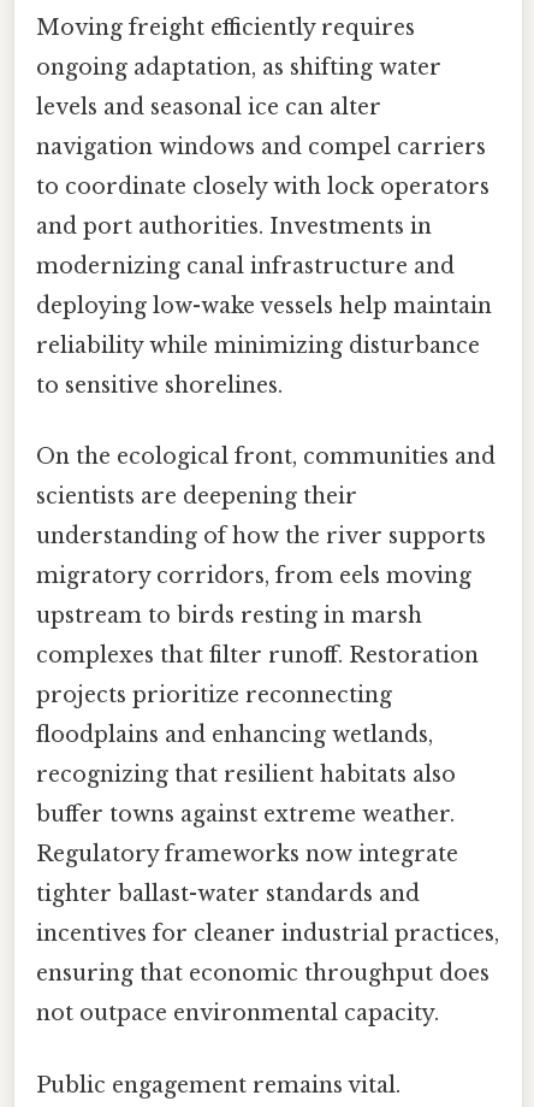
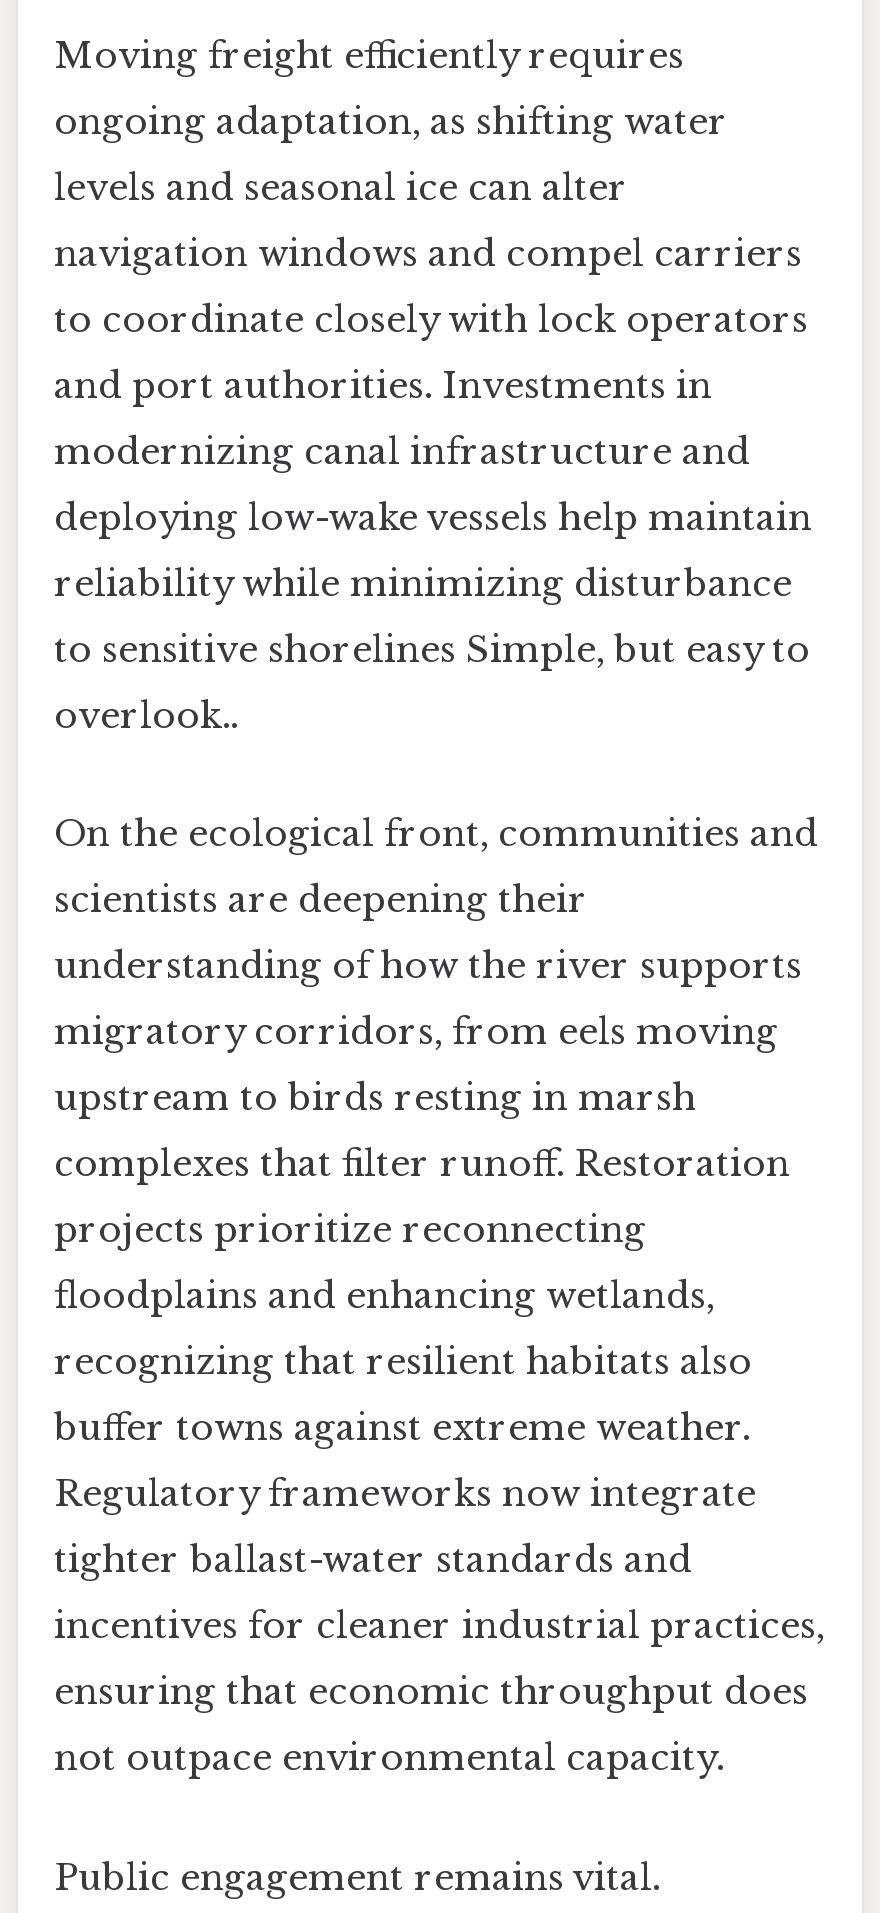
[36,372,283,399] to sensitive shorelines. -> [54,628,810,738] to sensitive shorelines Simple, but easy to | overlook..

